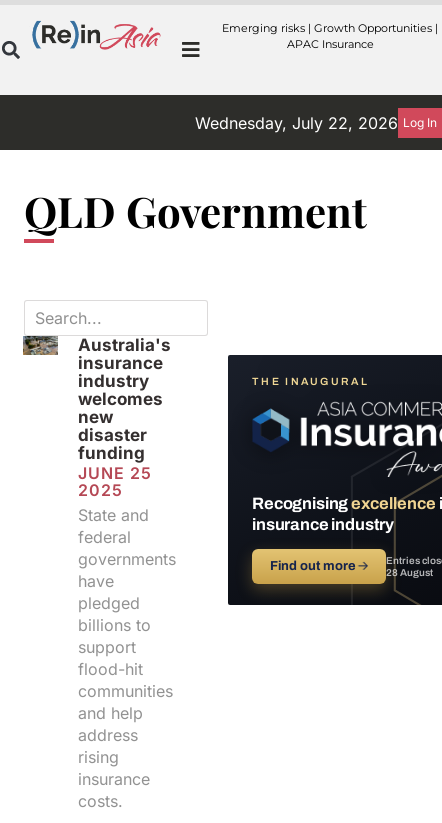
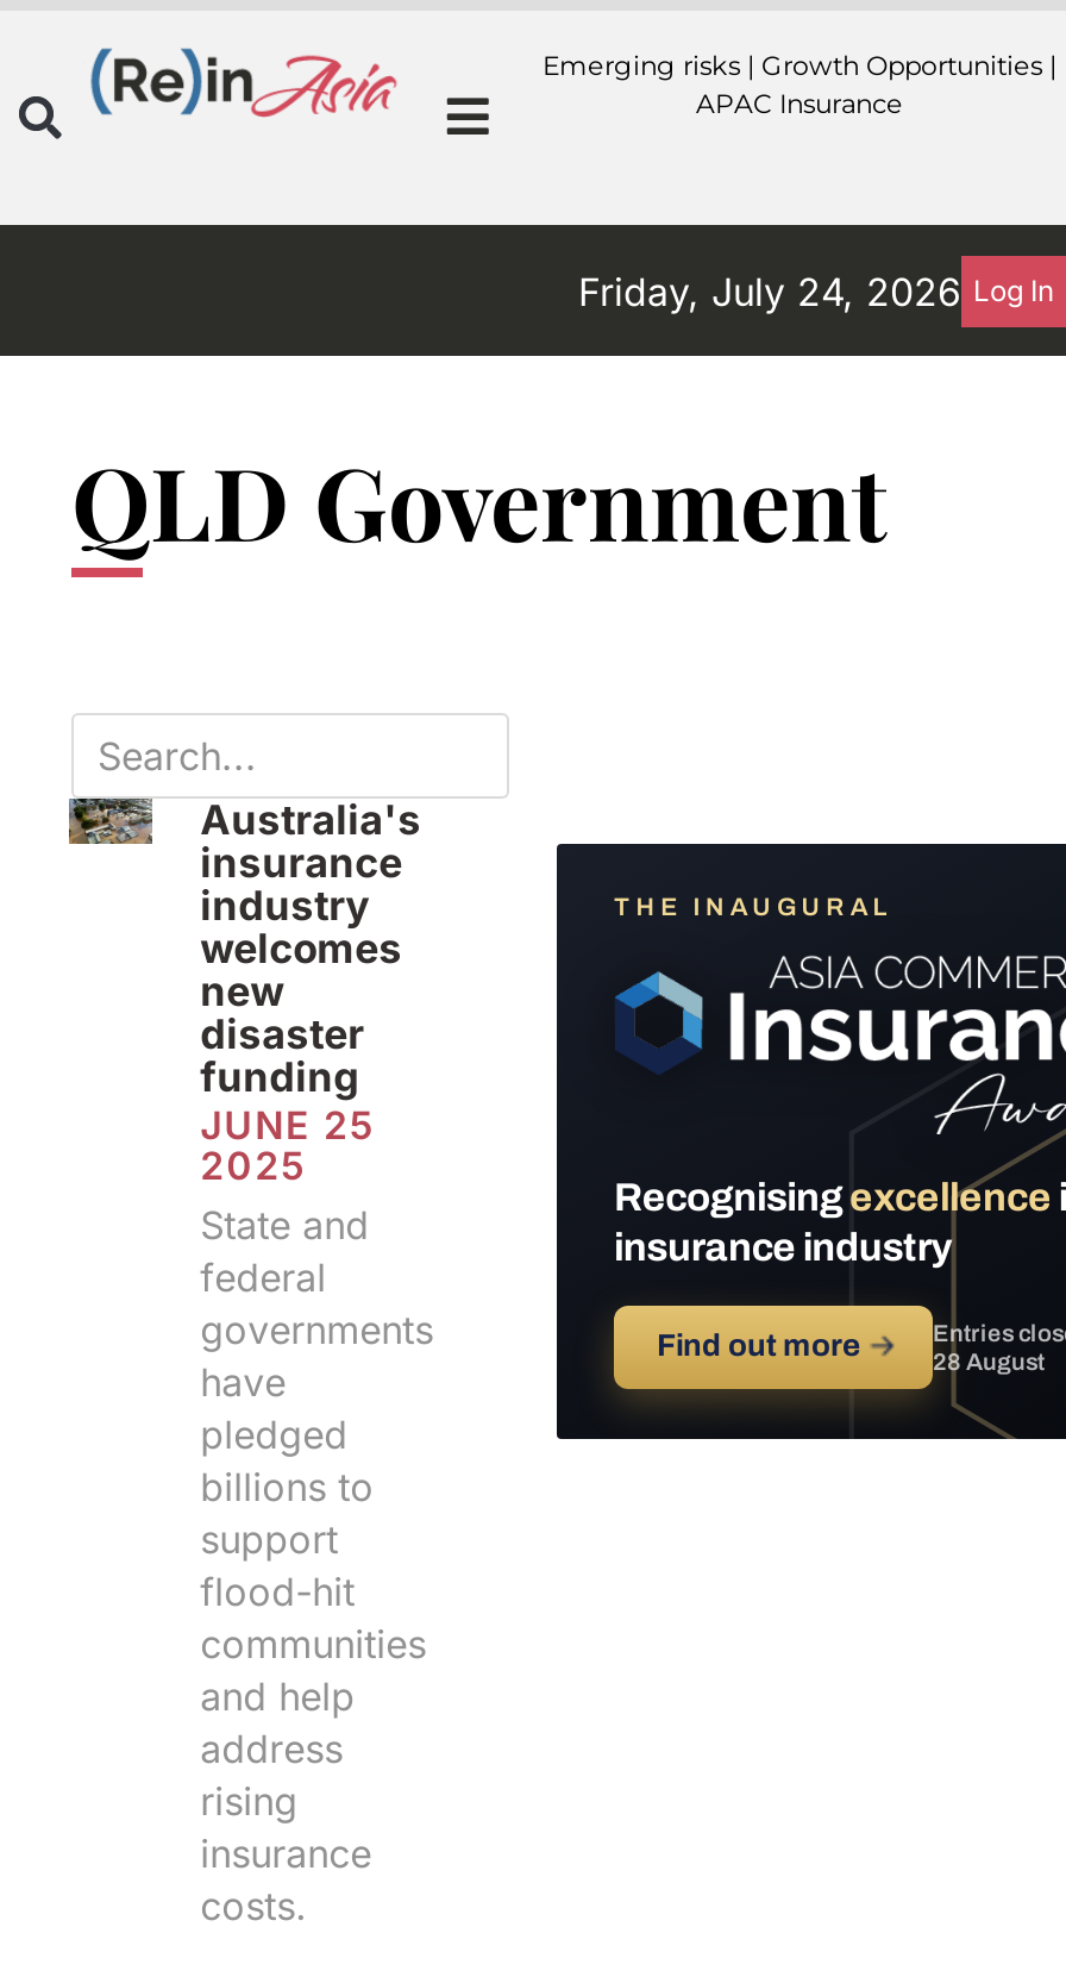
[195,113,437,133] Wednesday, July 22, 2026 Log In -> [578,268,1054,315] Friday, July 24, 2026 Log In

